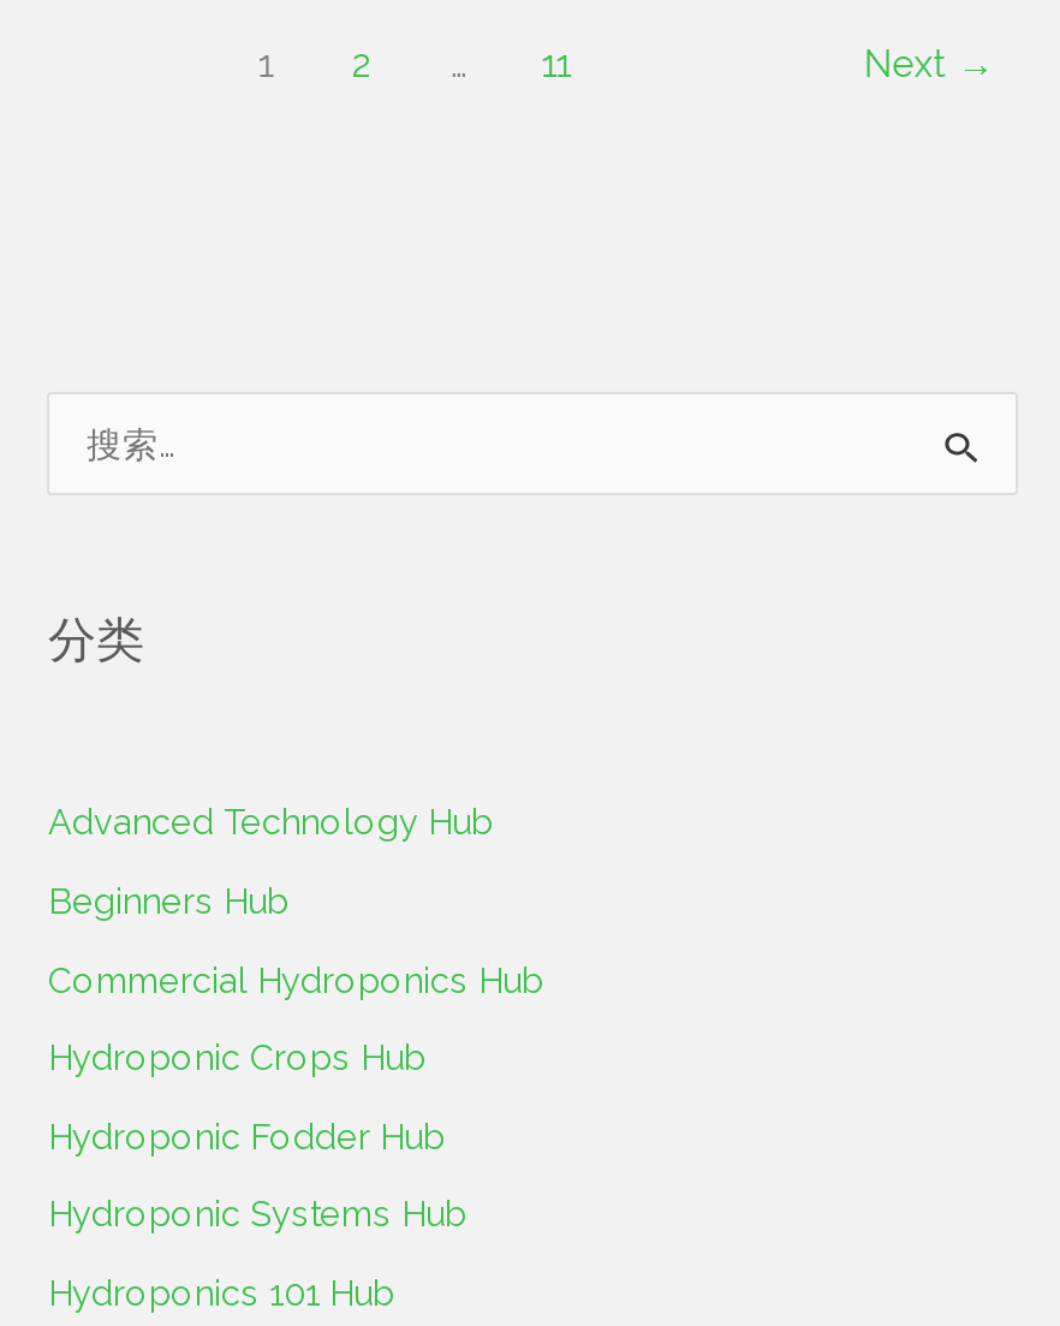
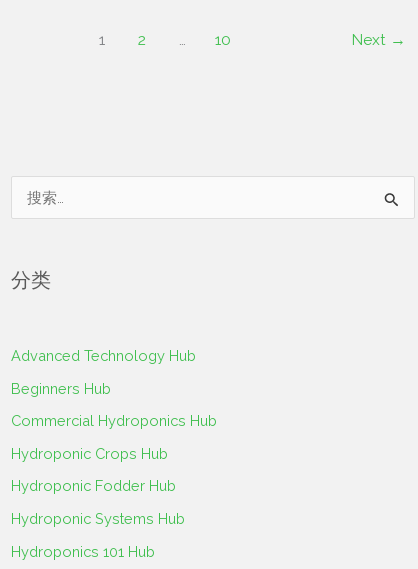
[541,40,570,86] 11 -> [215,30,231,49] 10

